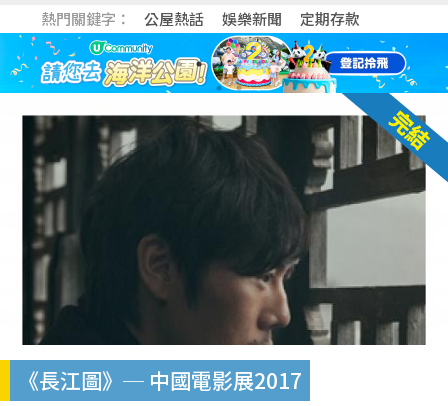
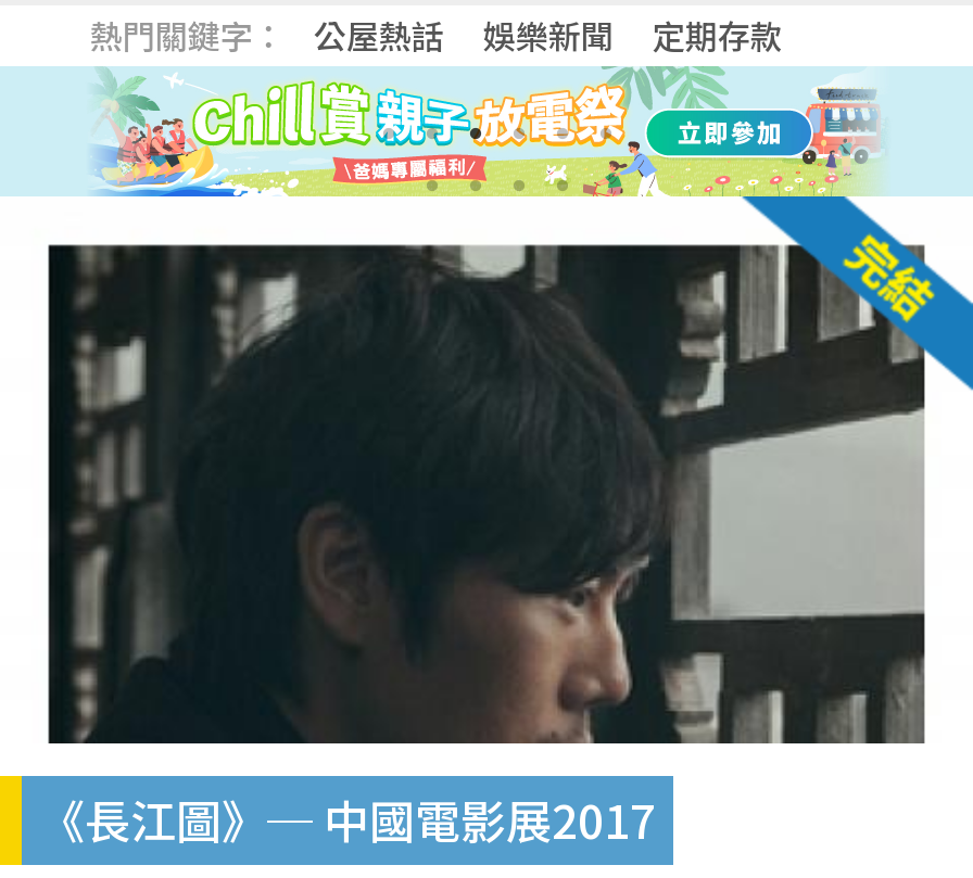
[3,32,445,94] [image] -> [7,66,966,199] [image]

